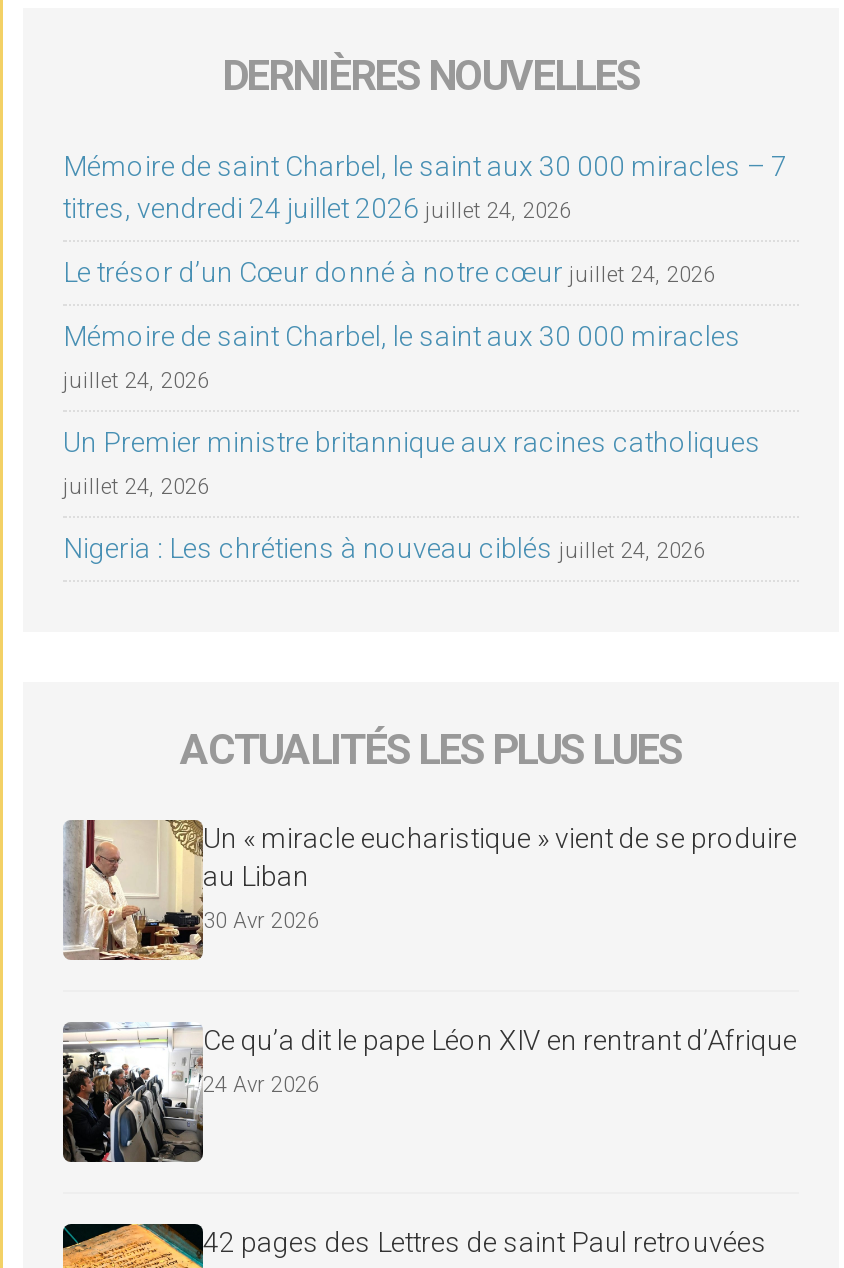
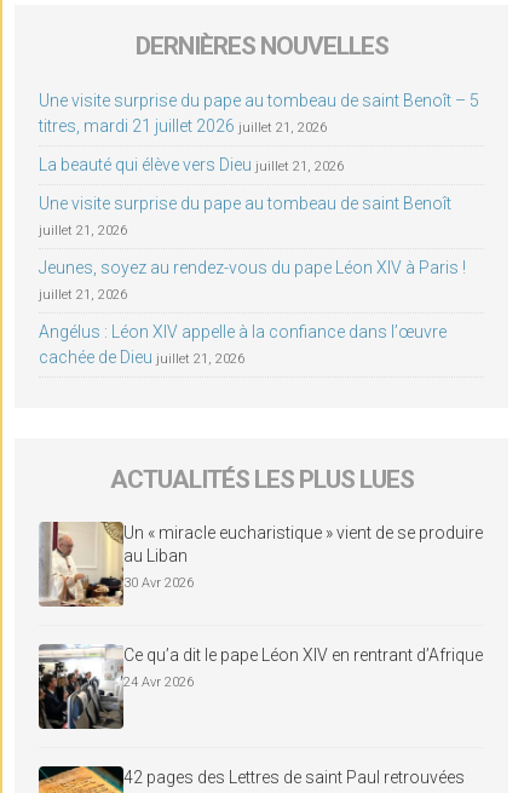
[63,149,787,223] Mémoire de saint Charbel, le saint aux 30 000 miracles – 7 | titres, vendredi 24 juillet 2026 juillet 24, 2026 -> [39,90,479,135] Une visite surprise du pape au tombeau de saint Benoît – 5 | titres, mardi 21 juillet 2026 juillet 21, 2026
[63,255,715,287] Le trésor d’un Cœur donné à notre cœur juillet 24, 2026 -> [39,154,344,174] La beauté qui élève vers Dieu juillet 21, 2026
[63,319,741,351] Mémoire de saint Charbel, le saint aux 30 000 miracles -> [39,193,451,213] Une visite surprise du pape au tombeau de saint Benoît
[63,367,209,393] juillet 24, 2026 -> [39,222,127,238] juillet 21, 2026
[63,425,761,457] Un Premier ministre britannique aux racines catholiques -> [39,257,466,277] Jeunes, soyez au rendez-vous du pape Léon XIV à Paris !
[63,473,209,499] juillet 24, 2026 -> [39,286,127,302] juillet 21, 2026
[63,531,705,563] Nigeria : Les chrétiens à nouveau ciblés juillet 24, 2026 -> [39,322,447,366] Angélus : Léon XIV appelle à la confiance dans l’œuvre | cachée de Dieu juillet 21, 2026

